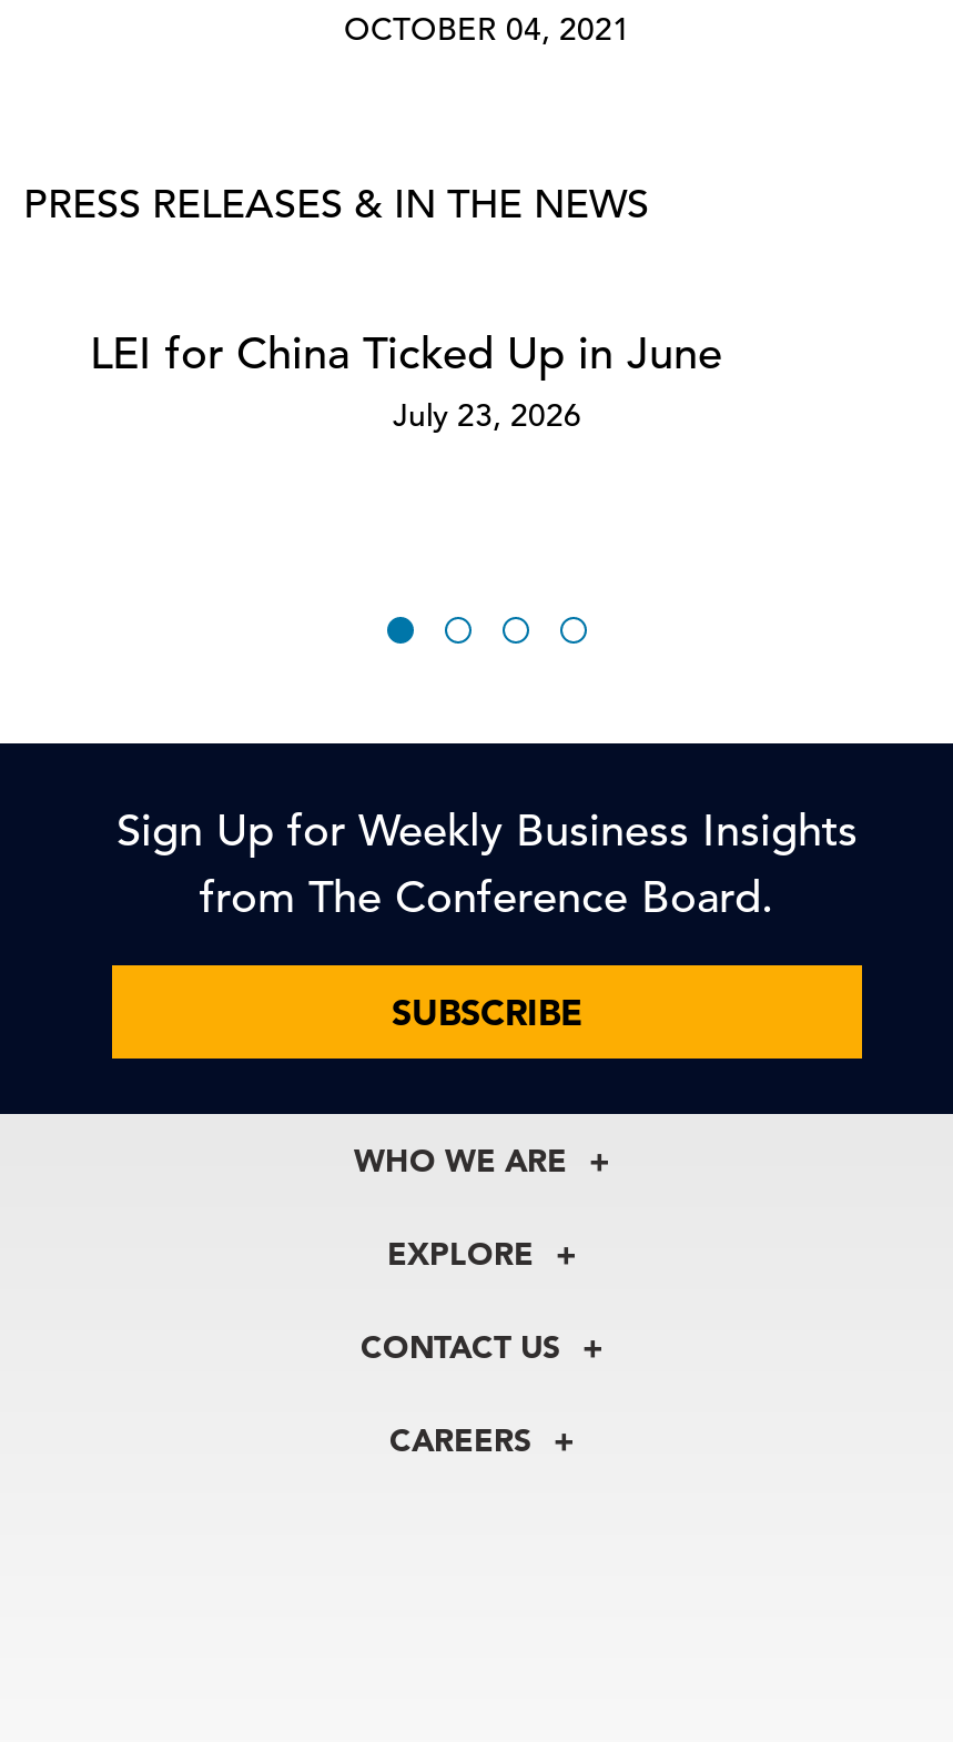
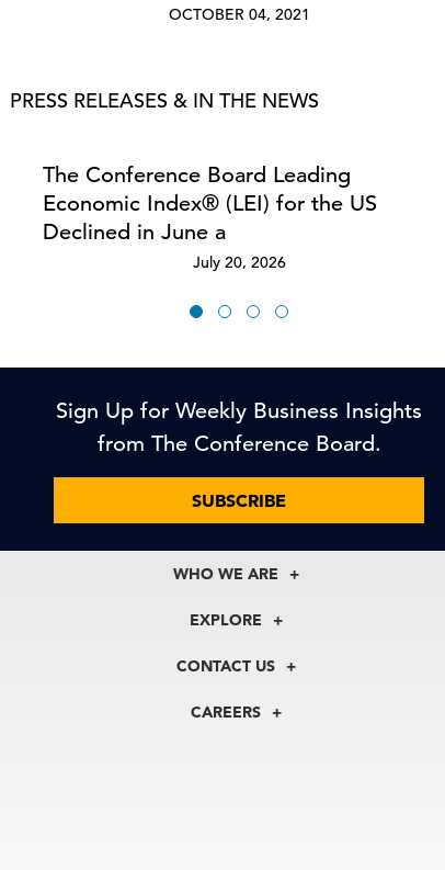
[90,326,722,435] LEI for China Ticked Up in June | July 23, 2026 -> [43,161,377,272] The Conference Board Leading | Economic Index® (LEI) for the US | Declined in June a | July 20, 2026

